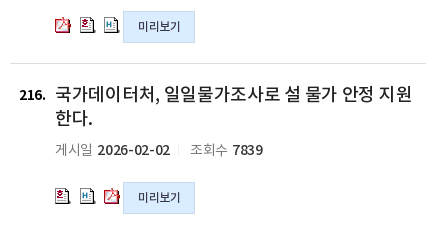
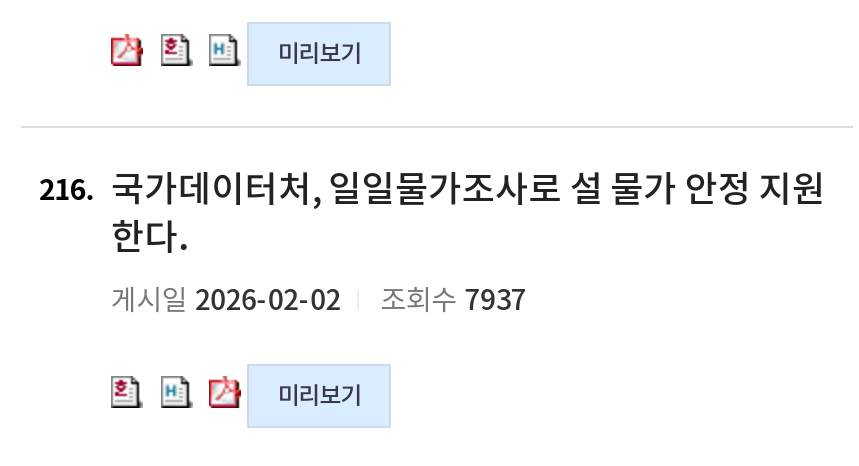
[190,142,263,159] 조회수 7839 -> [381,284,526,318] 조회수 7937

